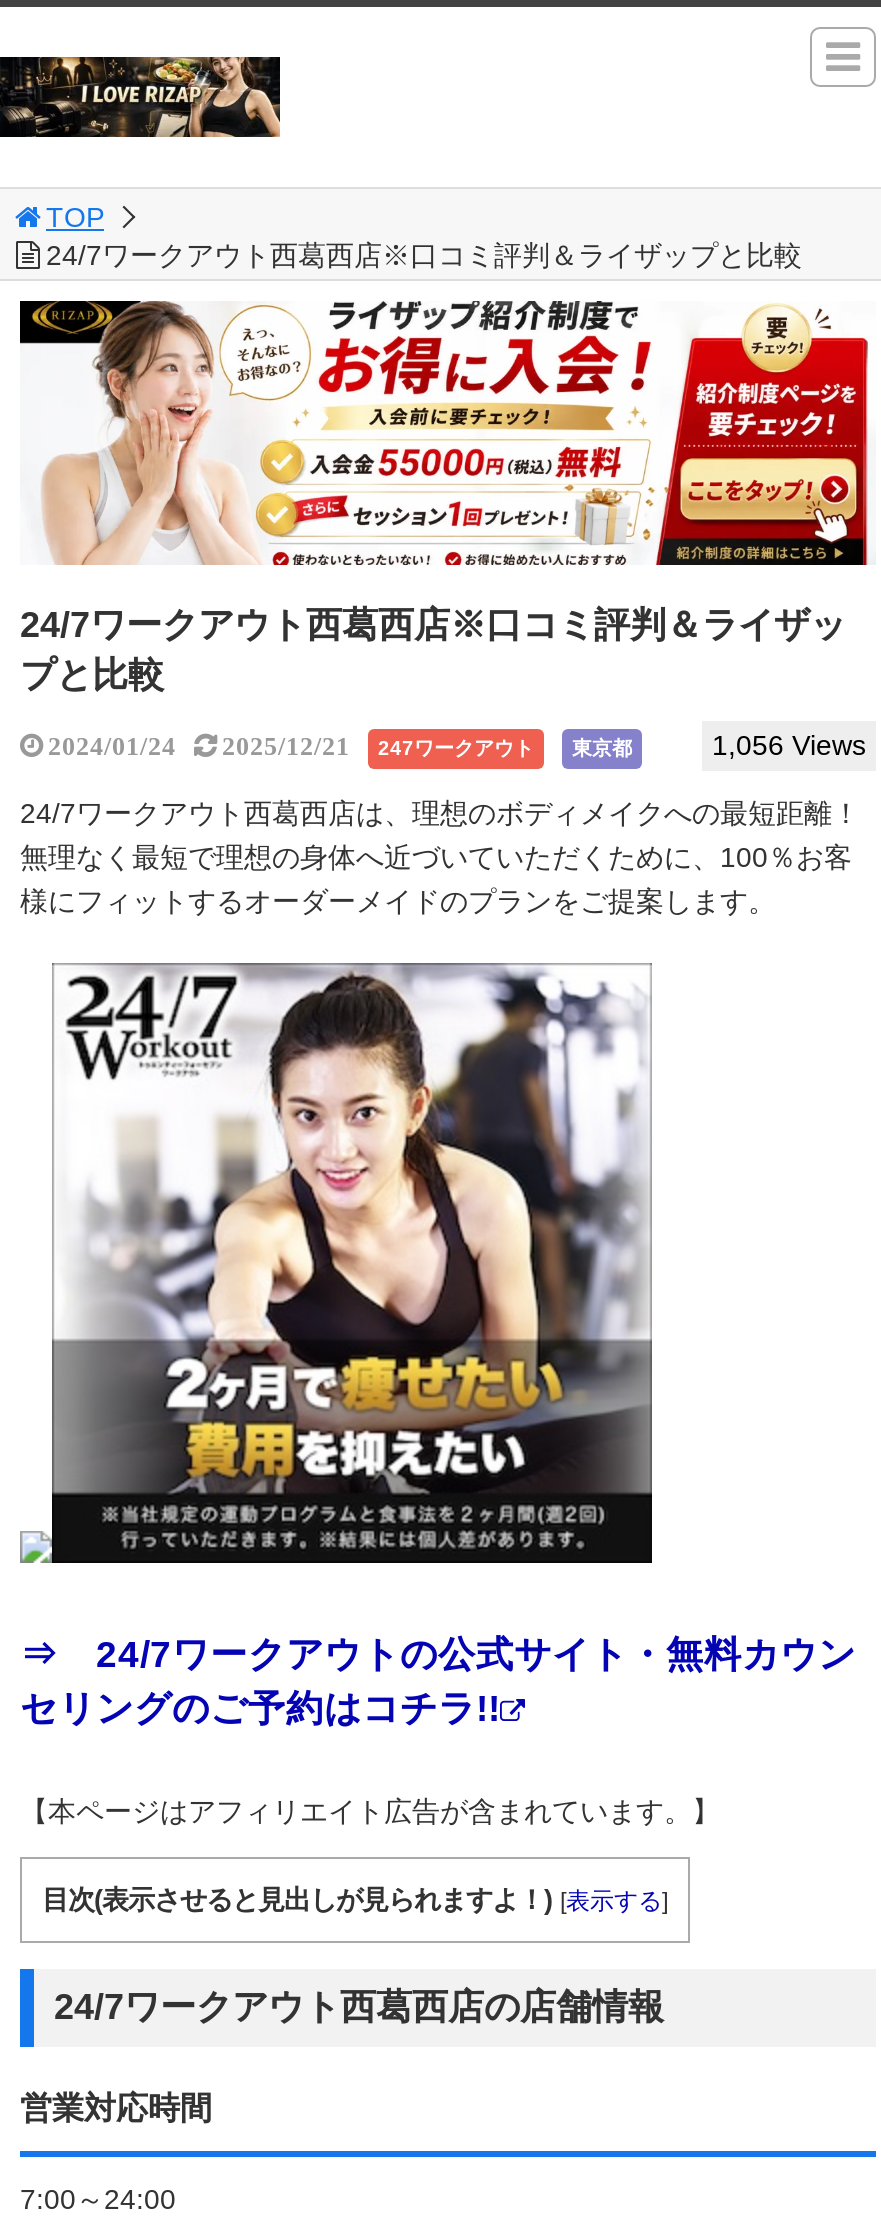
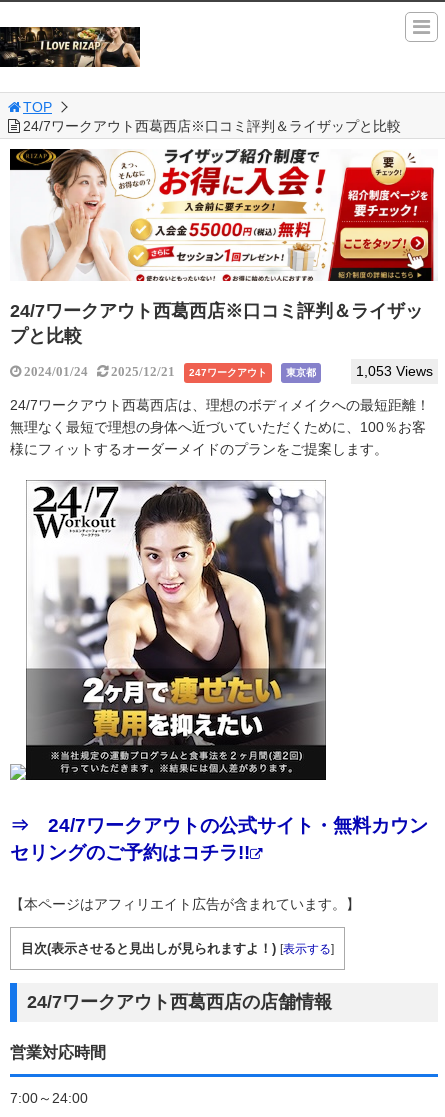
[712,728,866,760] 1,056 Views -> [356,363,433,379] 1,053 Views

